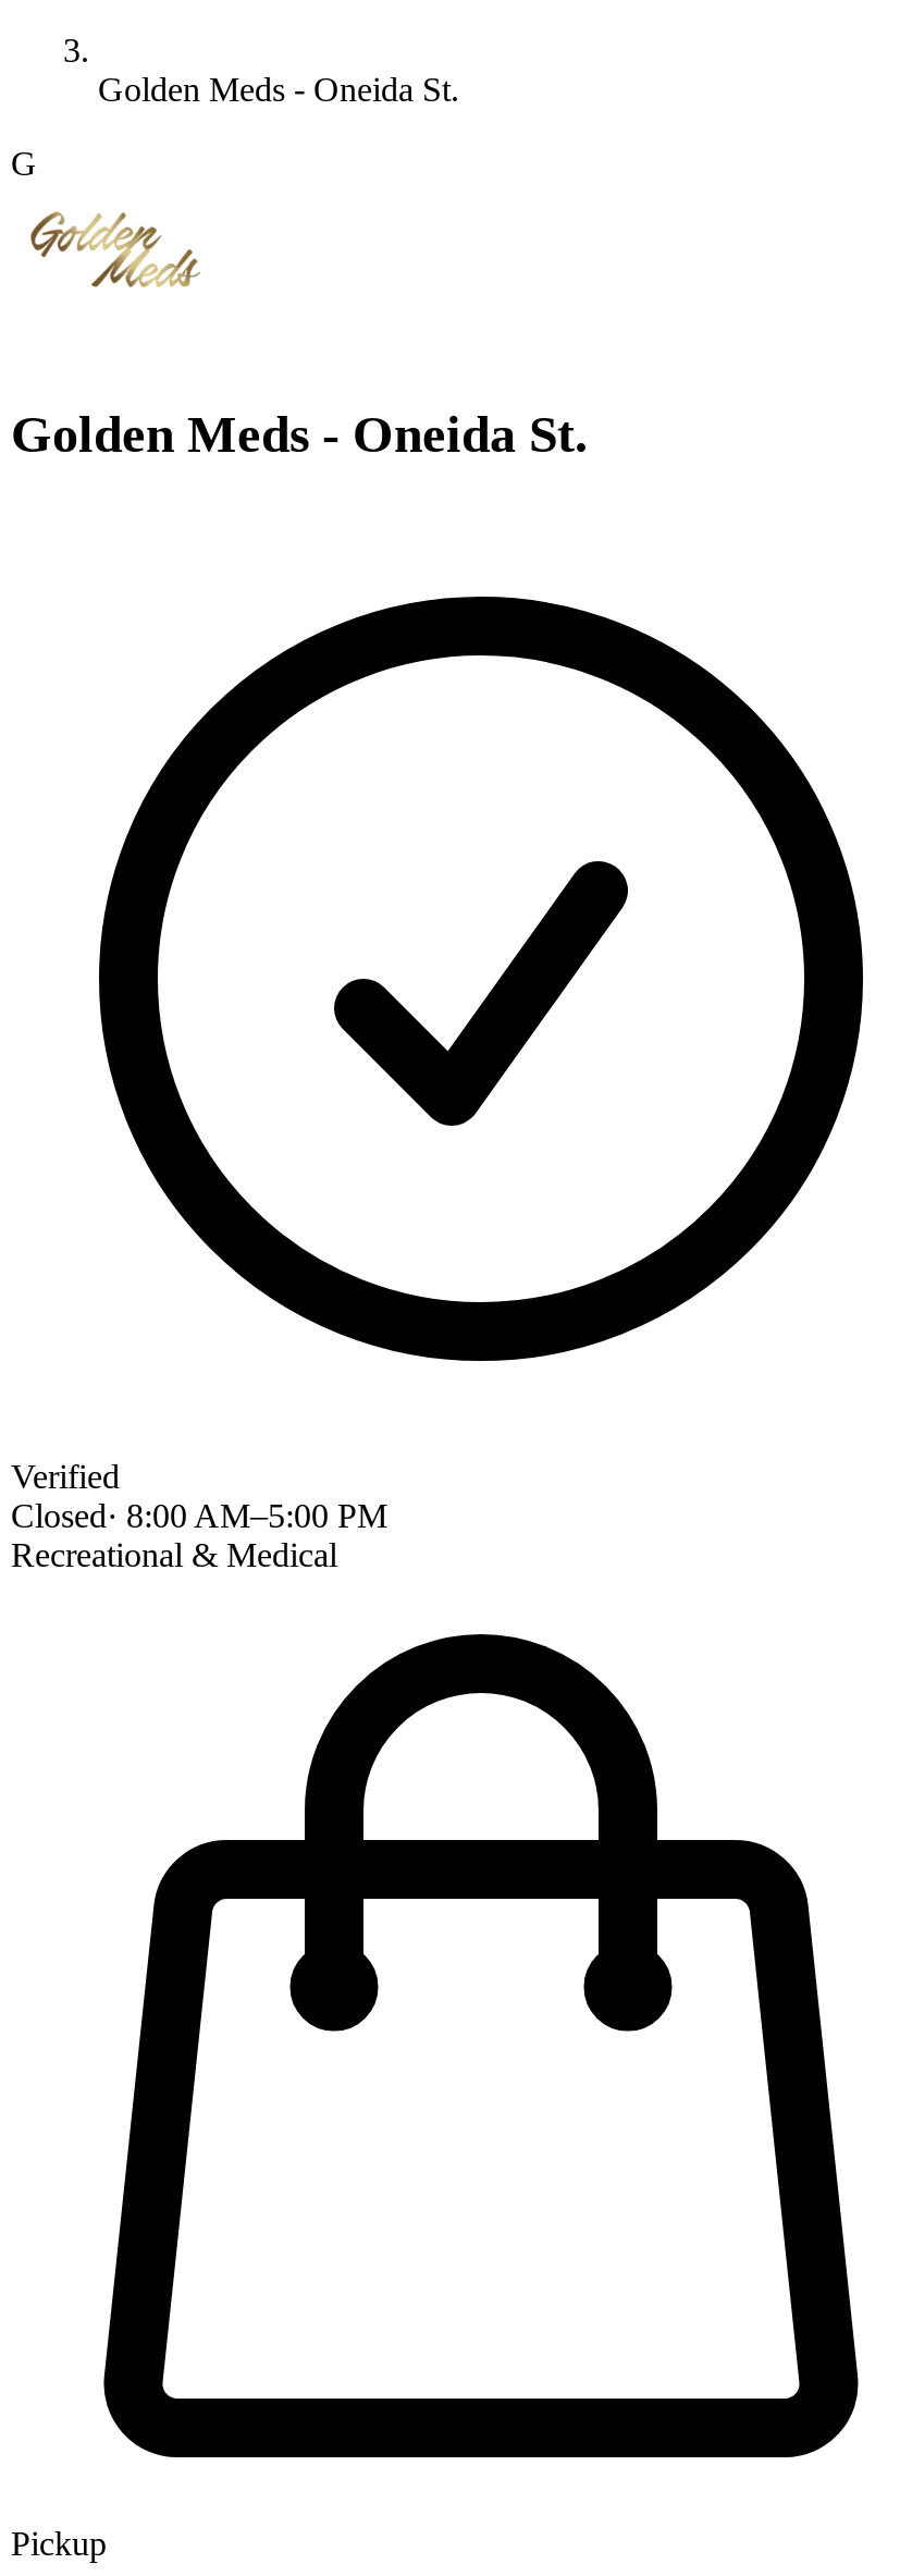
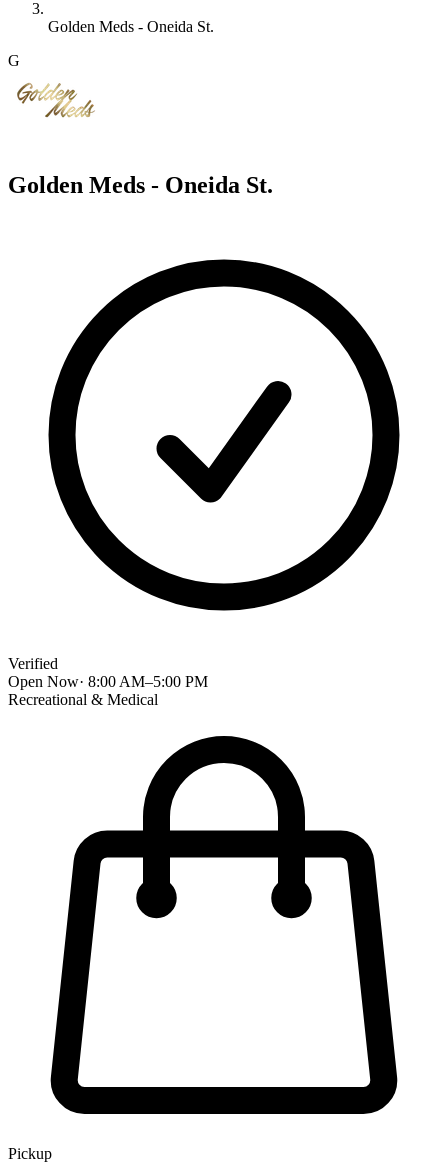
[11,1497,387,1534] Closed · 8:00 AM–5:00 PM -> [8,673,208,690] Open Now · 8:00 AM–5:00 PM

